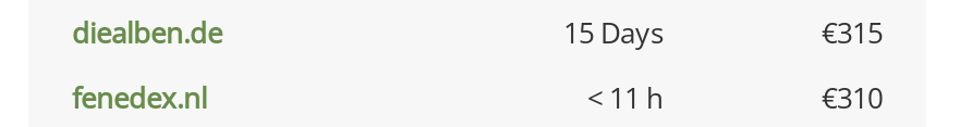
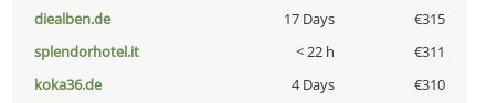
[563,13,664,52] 15 Days -> [283,9,334,28] 17 Days
[72,78,664,117] fenedex.nl | < 11 h -> [34,42,445,94] splendorhotel.it | < 22 h | €311 | koka36.de | 4 Days

